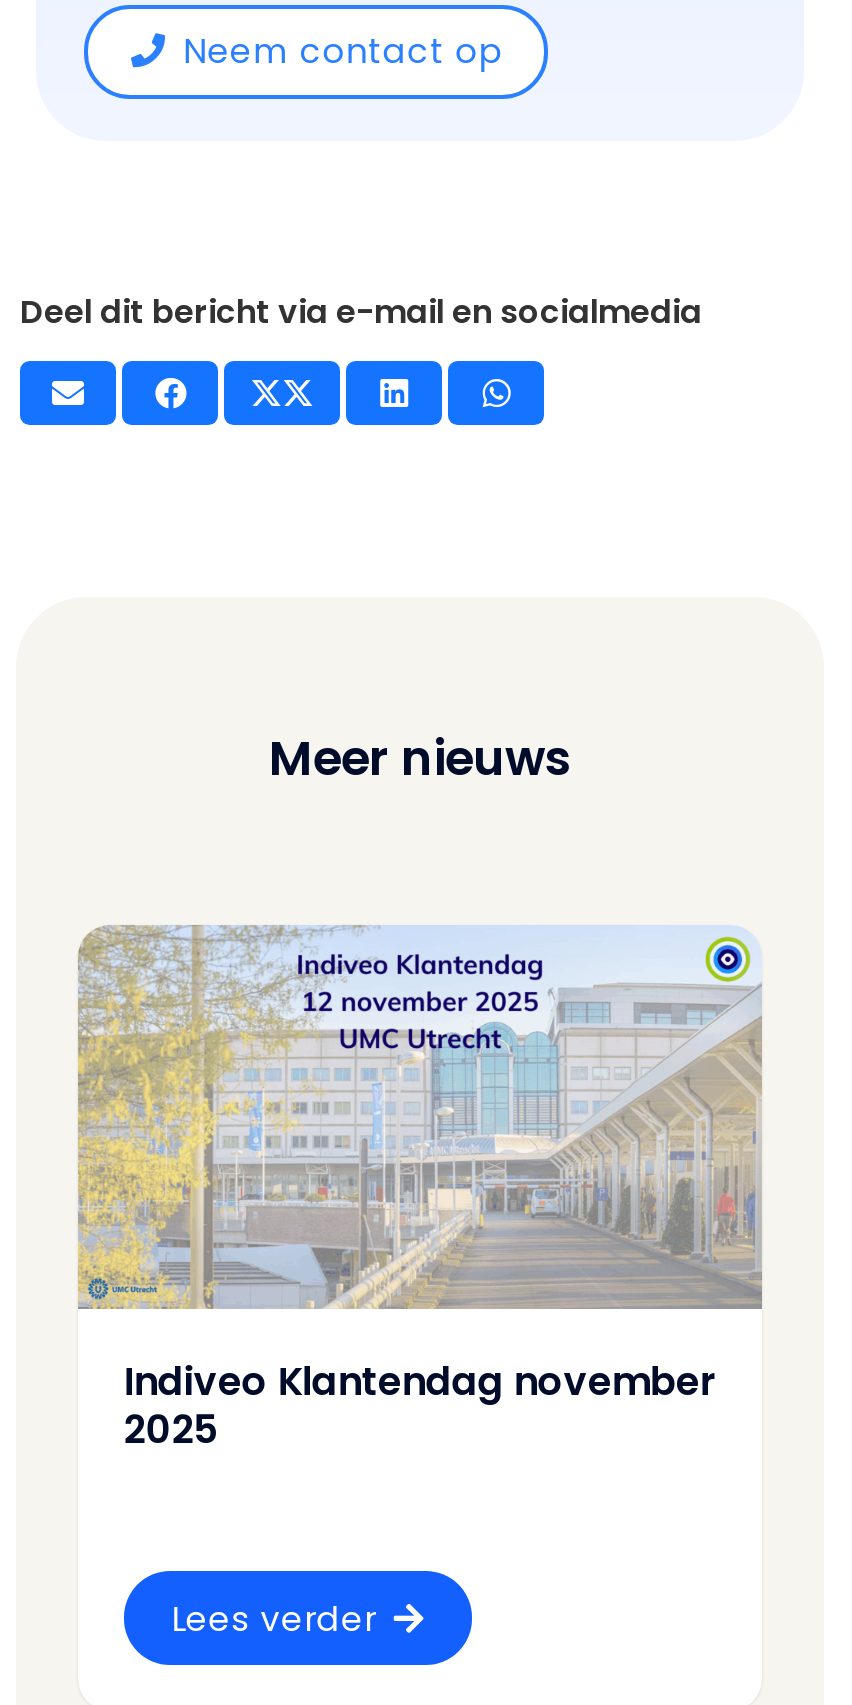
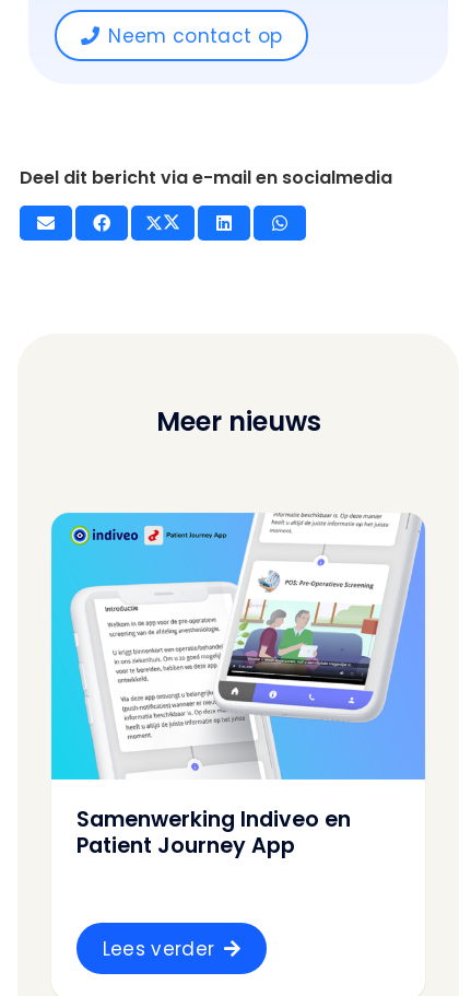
[76,925,764,1458] [image] | Indiveo Klantendag november | 2025 -> [50,512,426,861] [image] | Samenwerking Indiveo en | Patient Journey App

